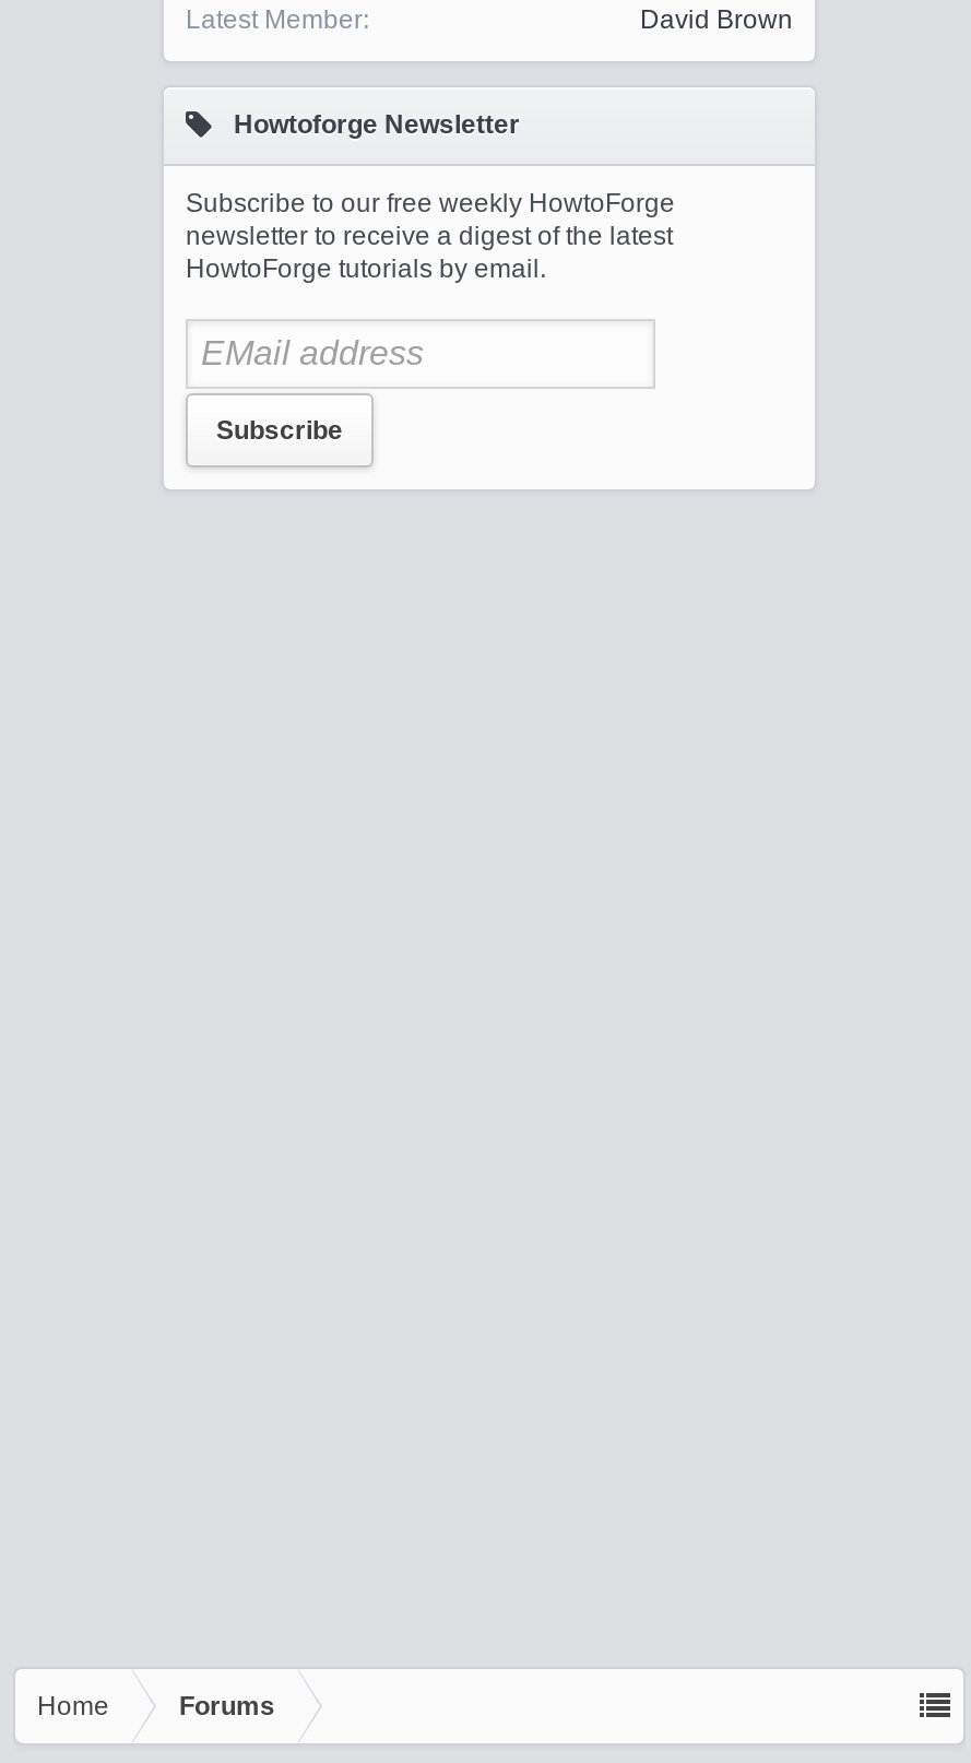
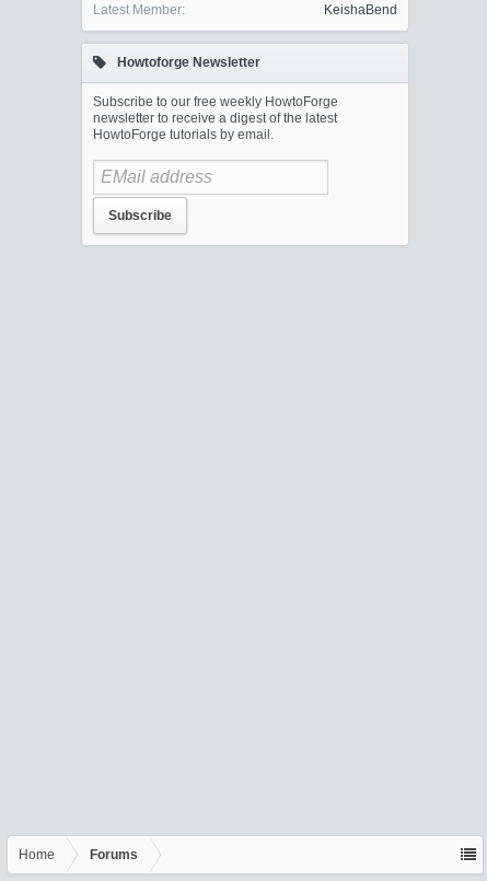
[640,4,793,35] David Brown -> [324,2,397,18] KeishaBend

